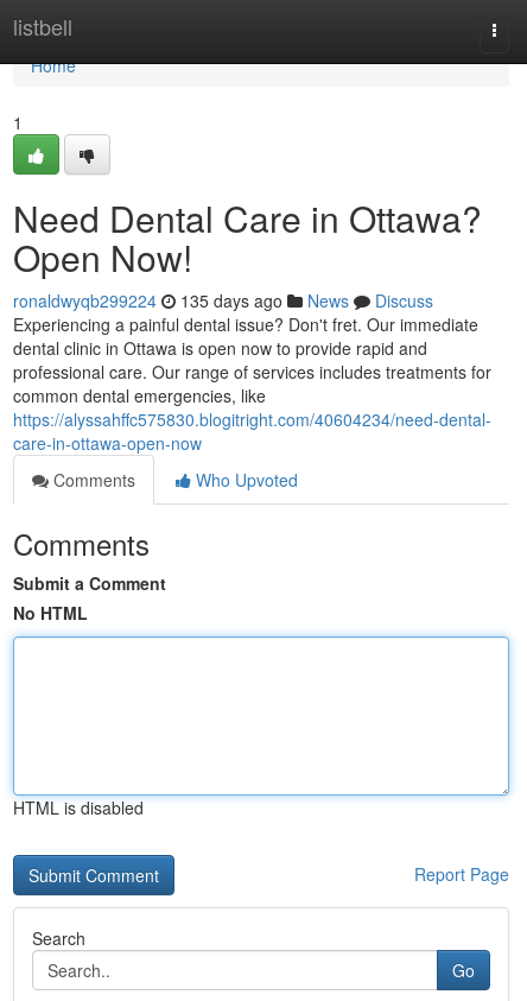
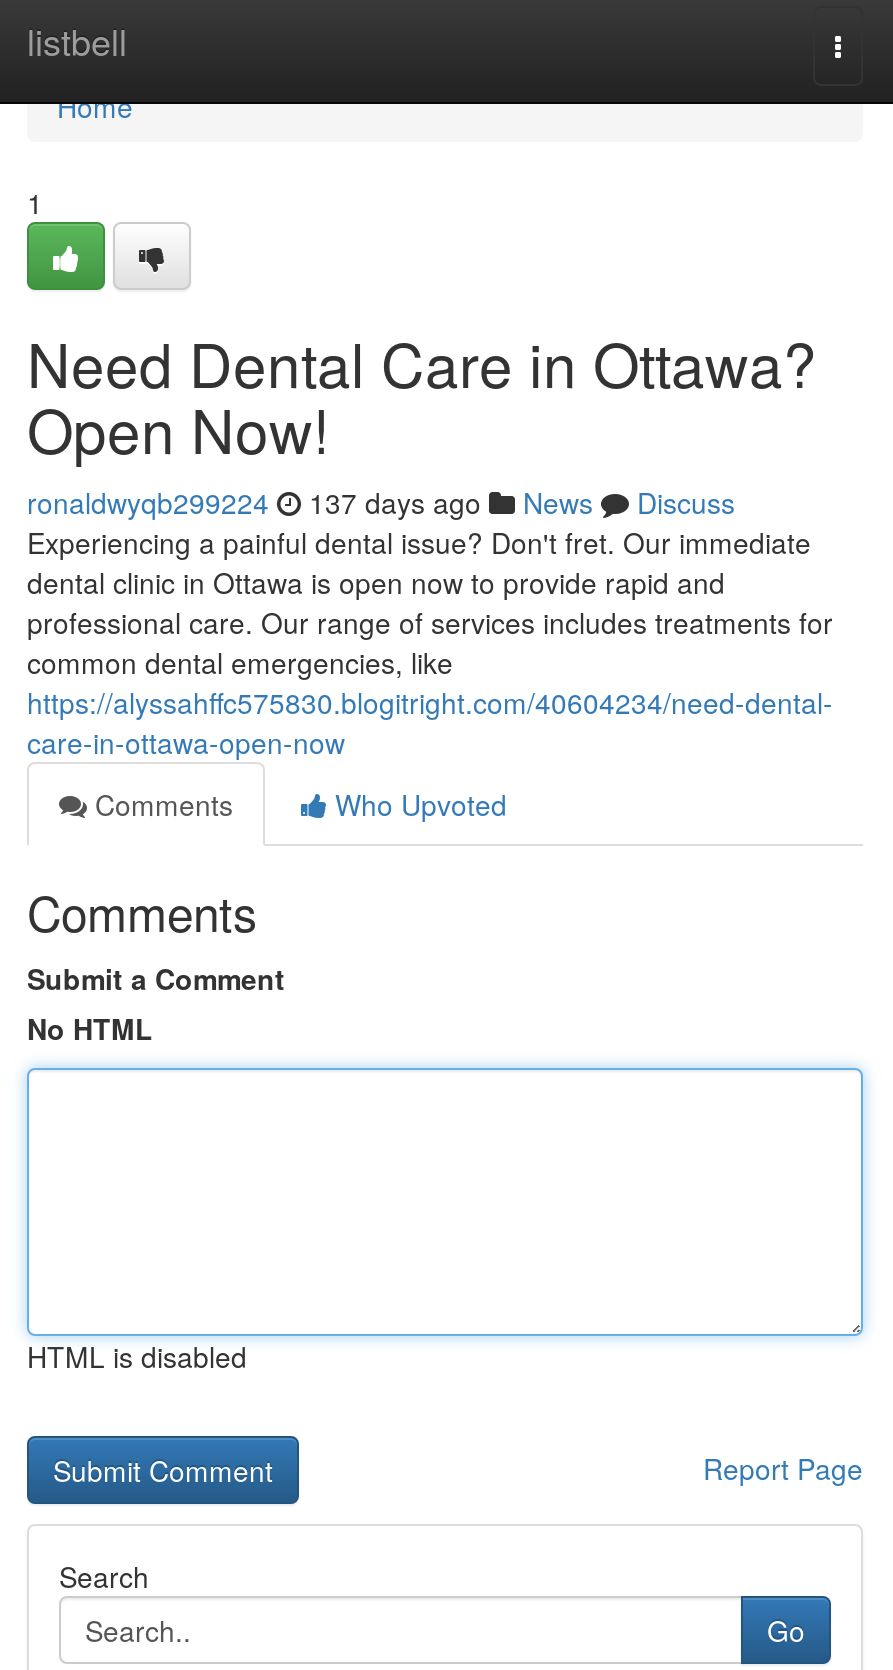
[13,289,433,312] ronaldwyqb299224 135 days ago News Discuss -> [27,482,735,522] ronaldwyqb299224 137 days ago News Discuss

